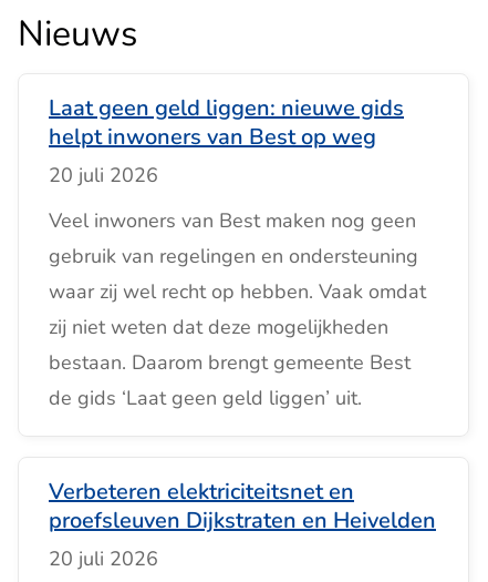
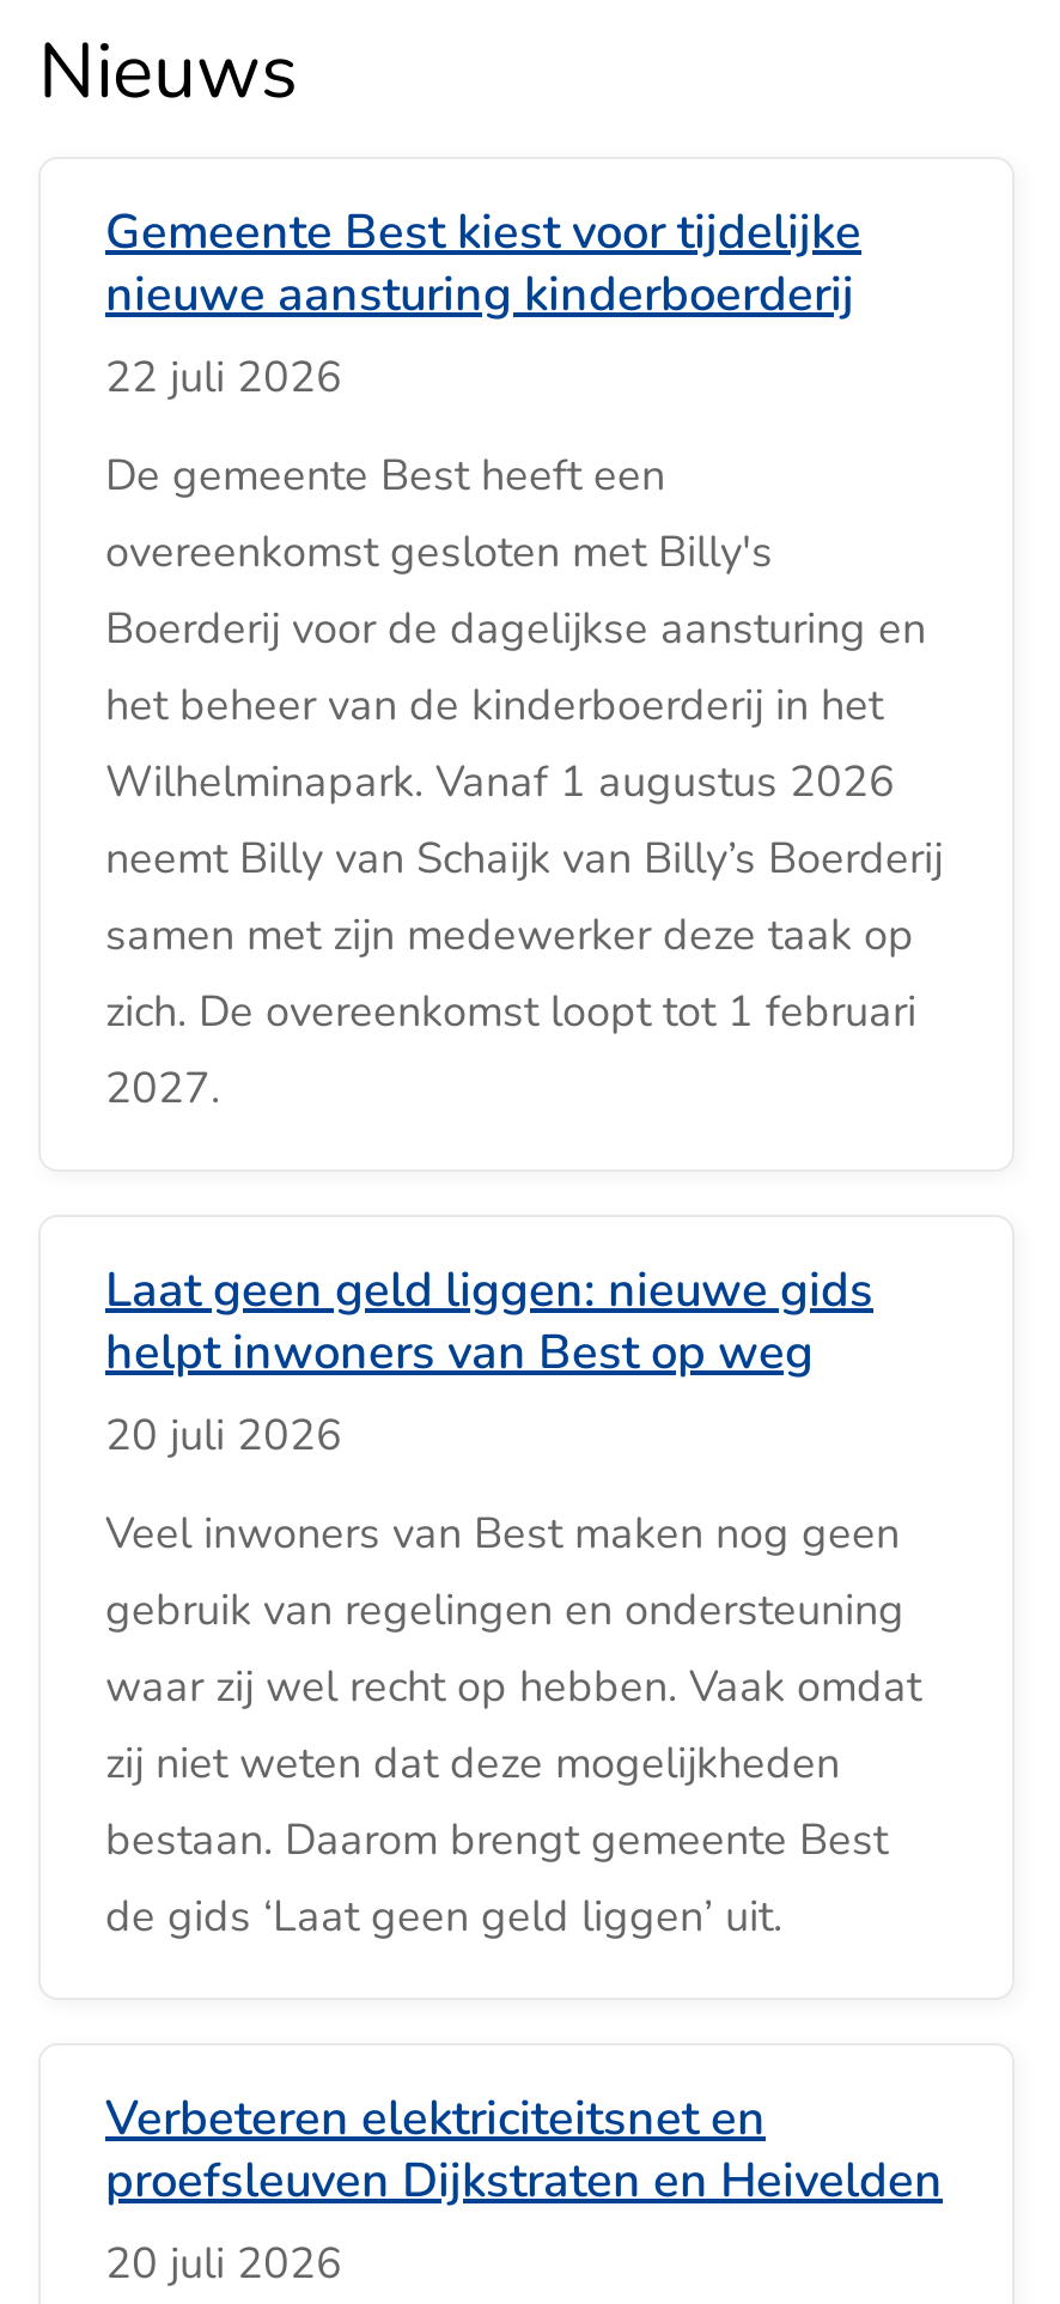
none -> [105,199,943,1116] Gemeente Best kiest voor tijdelijke | nieuwe aansturing kinderboerderij | 22 juli 2026 | De gemeente Best heeft een | overeenkomst gesloten met Billy's | Boerderij voor de dagelijkse aansturing en | het beheer van de kinderboerderij in het | Wilhelminapark. Vanaf 1 augustus 2026 | neemt Billy van Schaijk van Billy’s Boerderij | samen met zijn medewerker deze taak op | zich. De overeenkomst loopt tot 1 februari | 2027.

